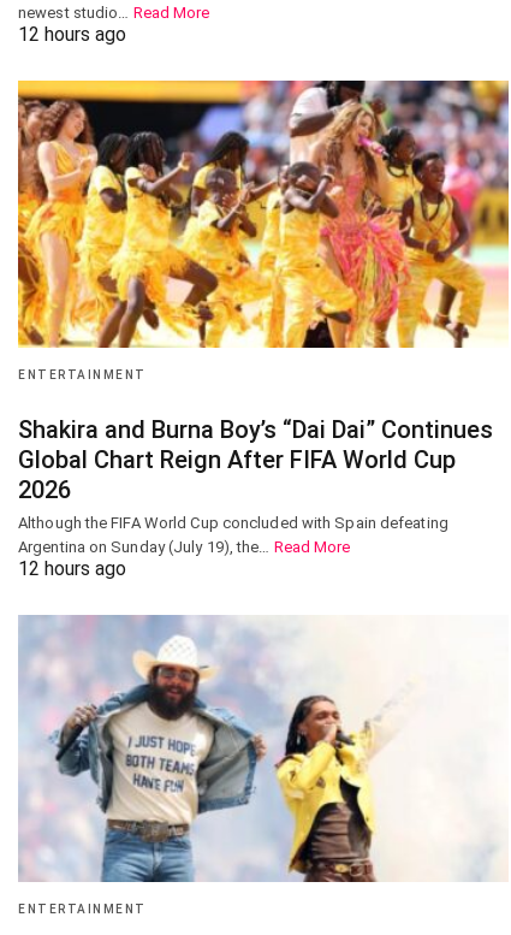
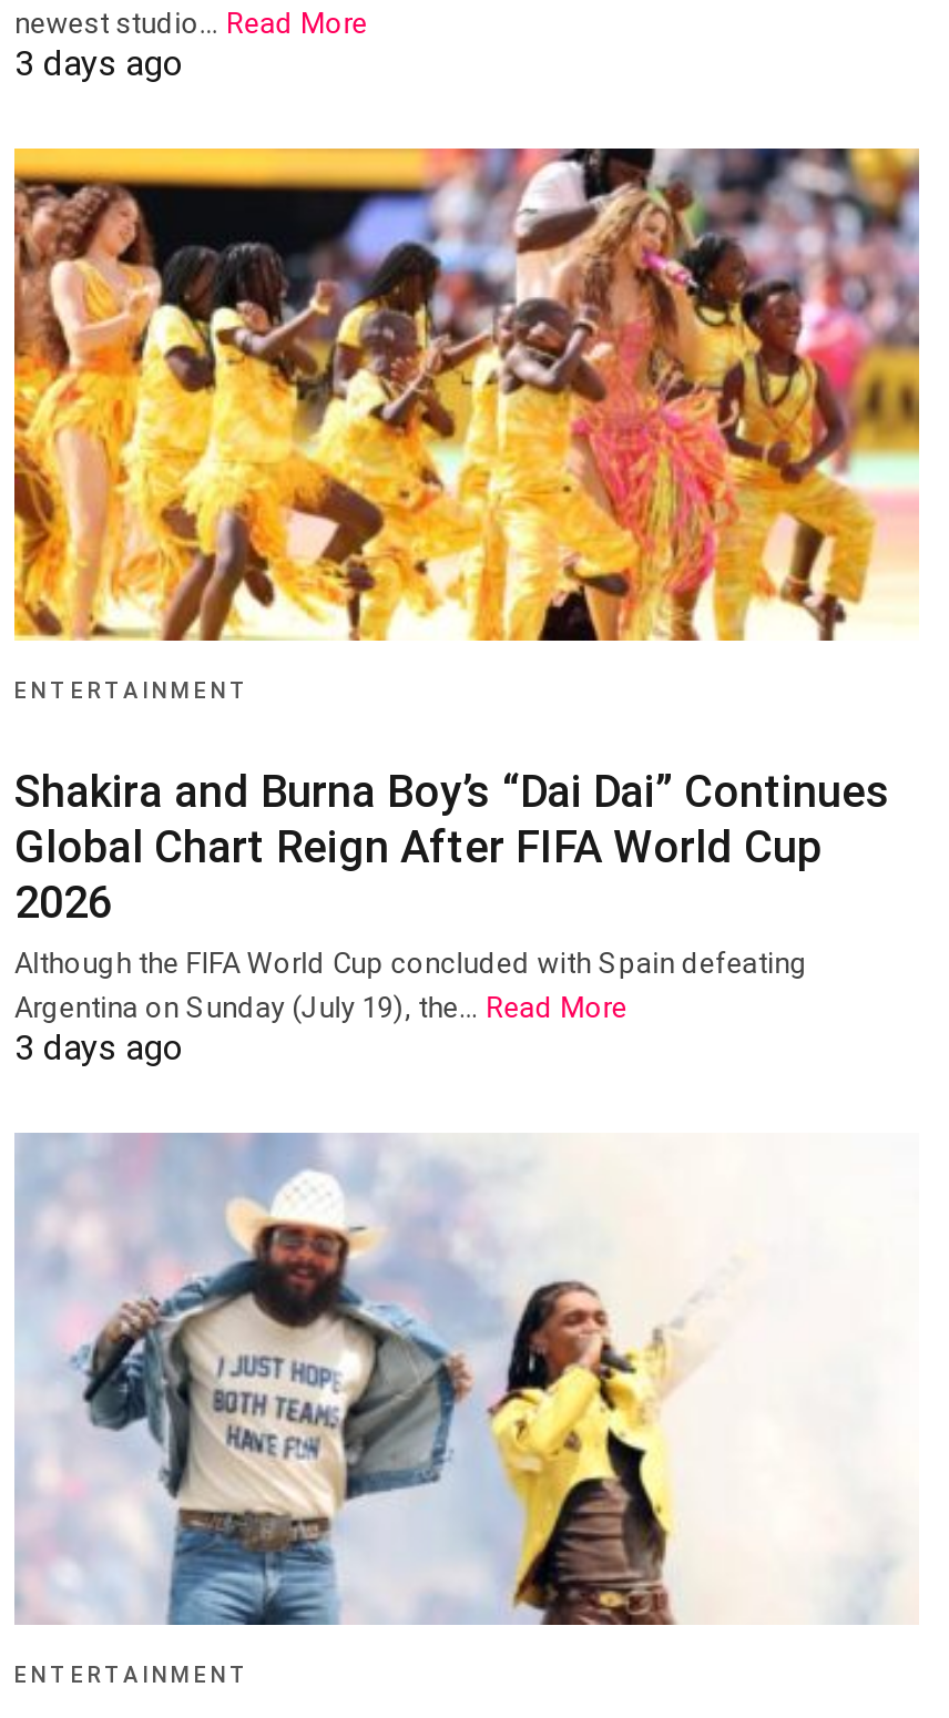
[18,23,126,46] 12 hours ago -> [14,43,183,85] 3 days ago
[18,557,126,580] 12 hours ago -> [14,1026,183,1068] 3 days ago

